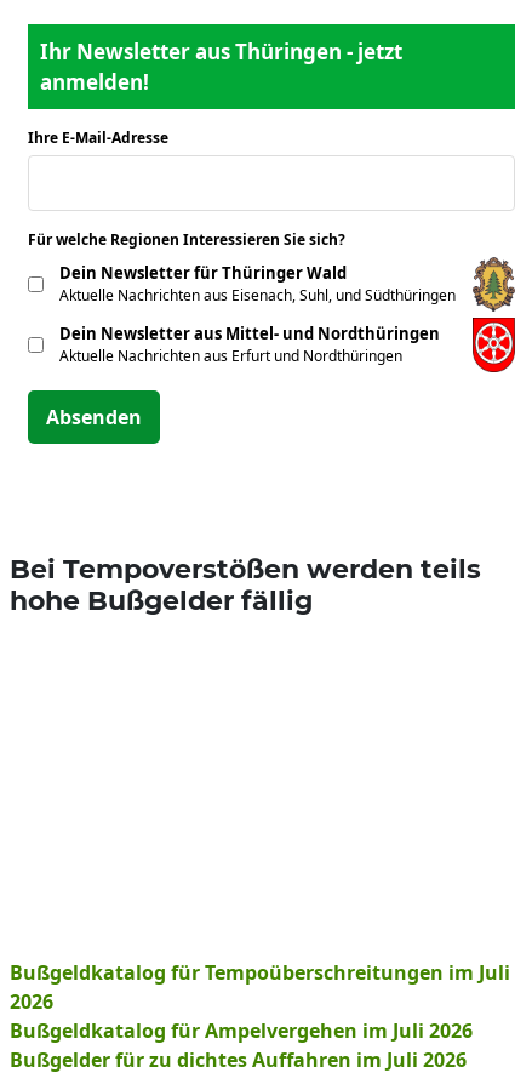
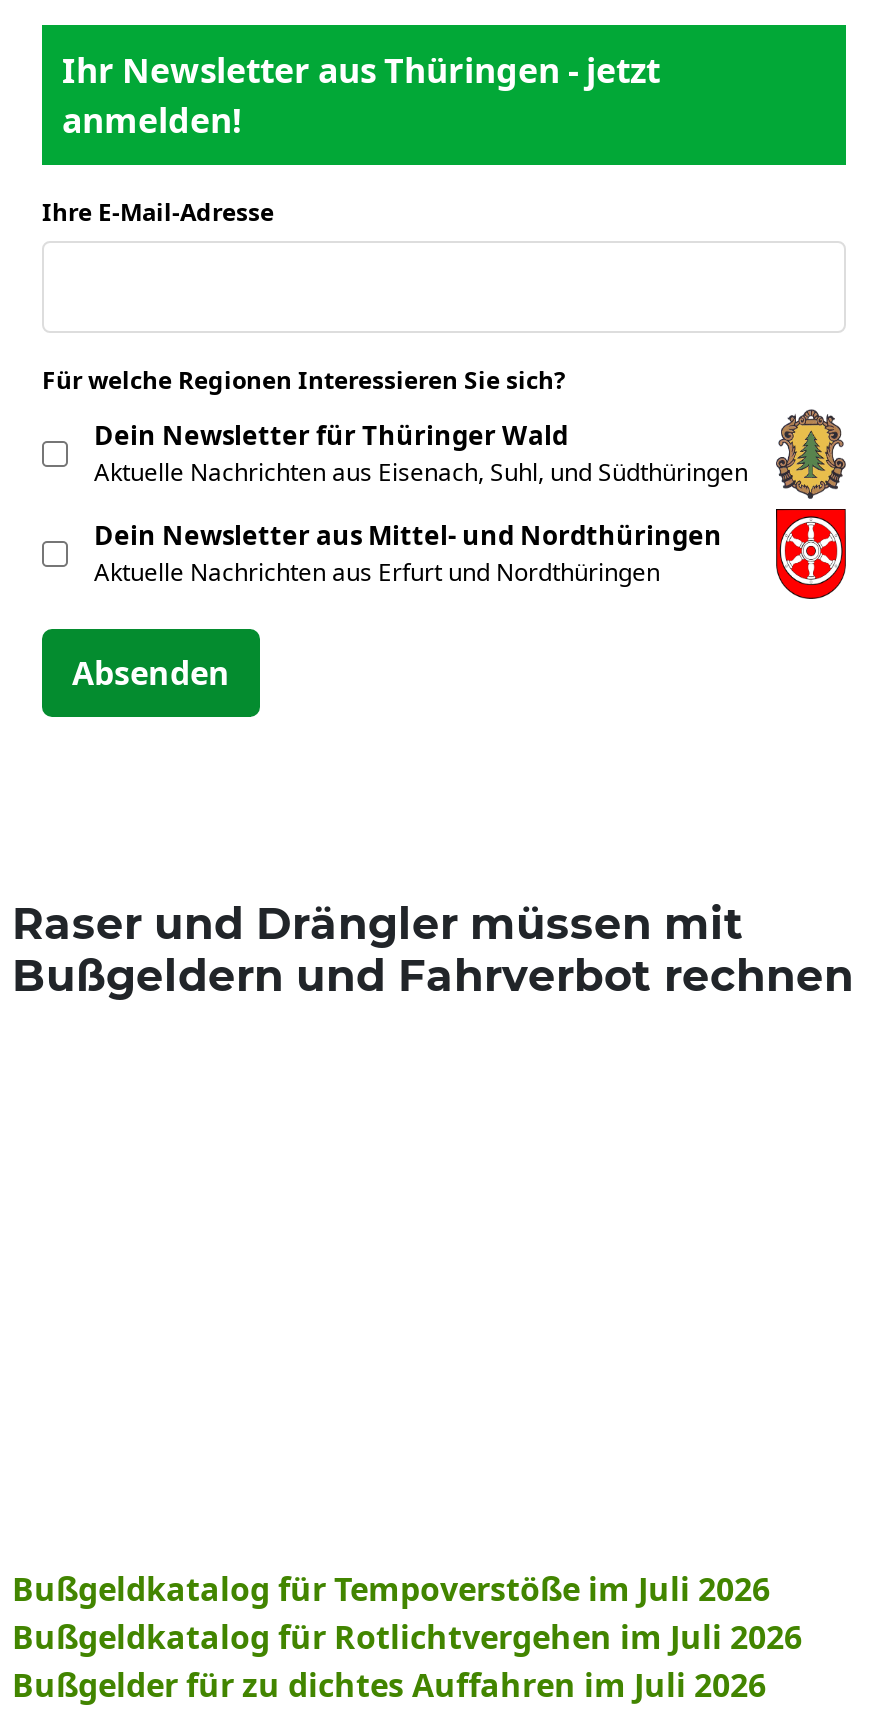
[10,553,481,616] Bei Tempoverstößen werden teils | hohe Bußgelder fällig -> [12,897,854,1001] Raser und Drängler müssen mit | Bußgeldern und Fahrverbot rechnen
[10,959,510,1044] Bußgeldkatalog für Tempoüberschreitungen im Juli | 2026 | Bußgeldkatalog für Ampelvergehen im Juli 2026 -> [12,1567,802,1659] Bußgeldkatalog für Tempoverstöße im Juli 2026 | Bußgeldkatalog für Rotlichtvergehen im Juli 2026

